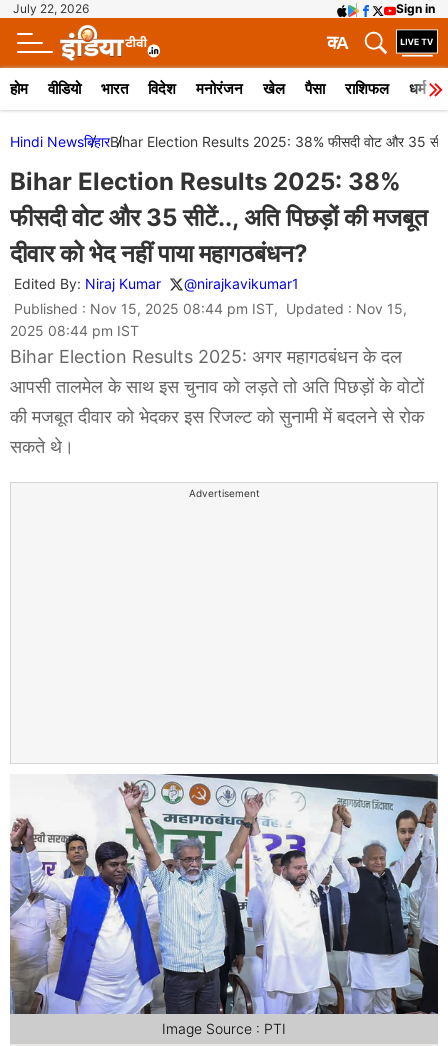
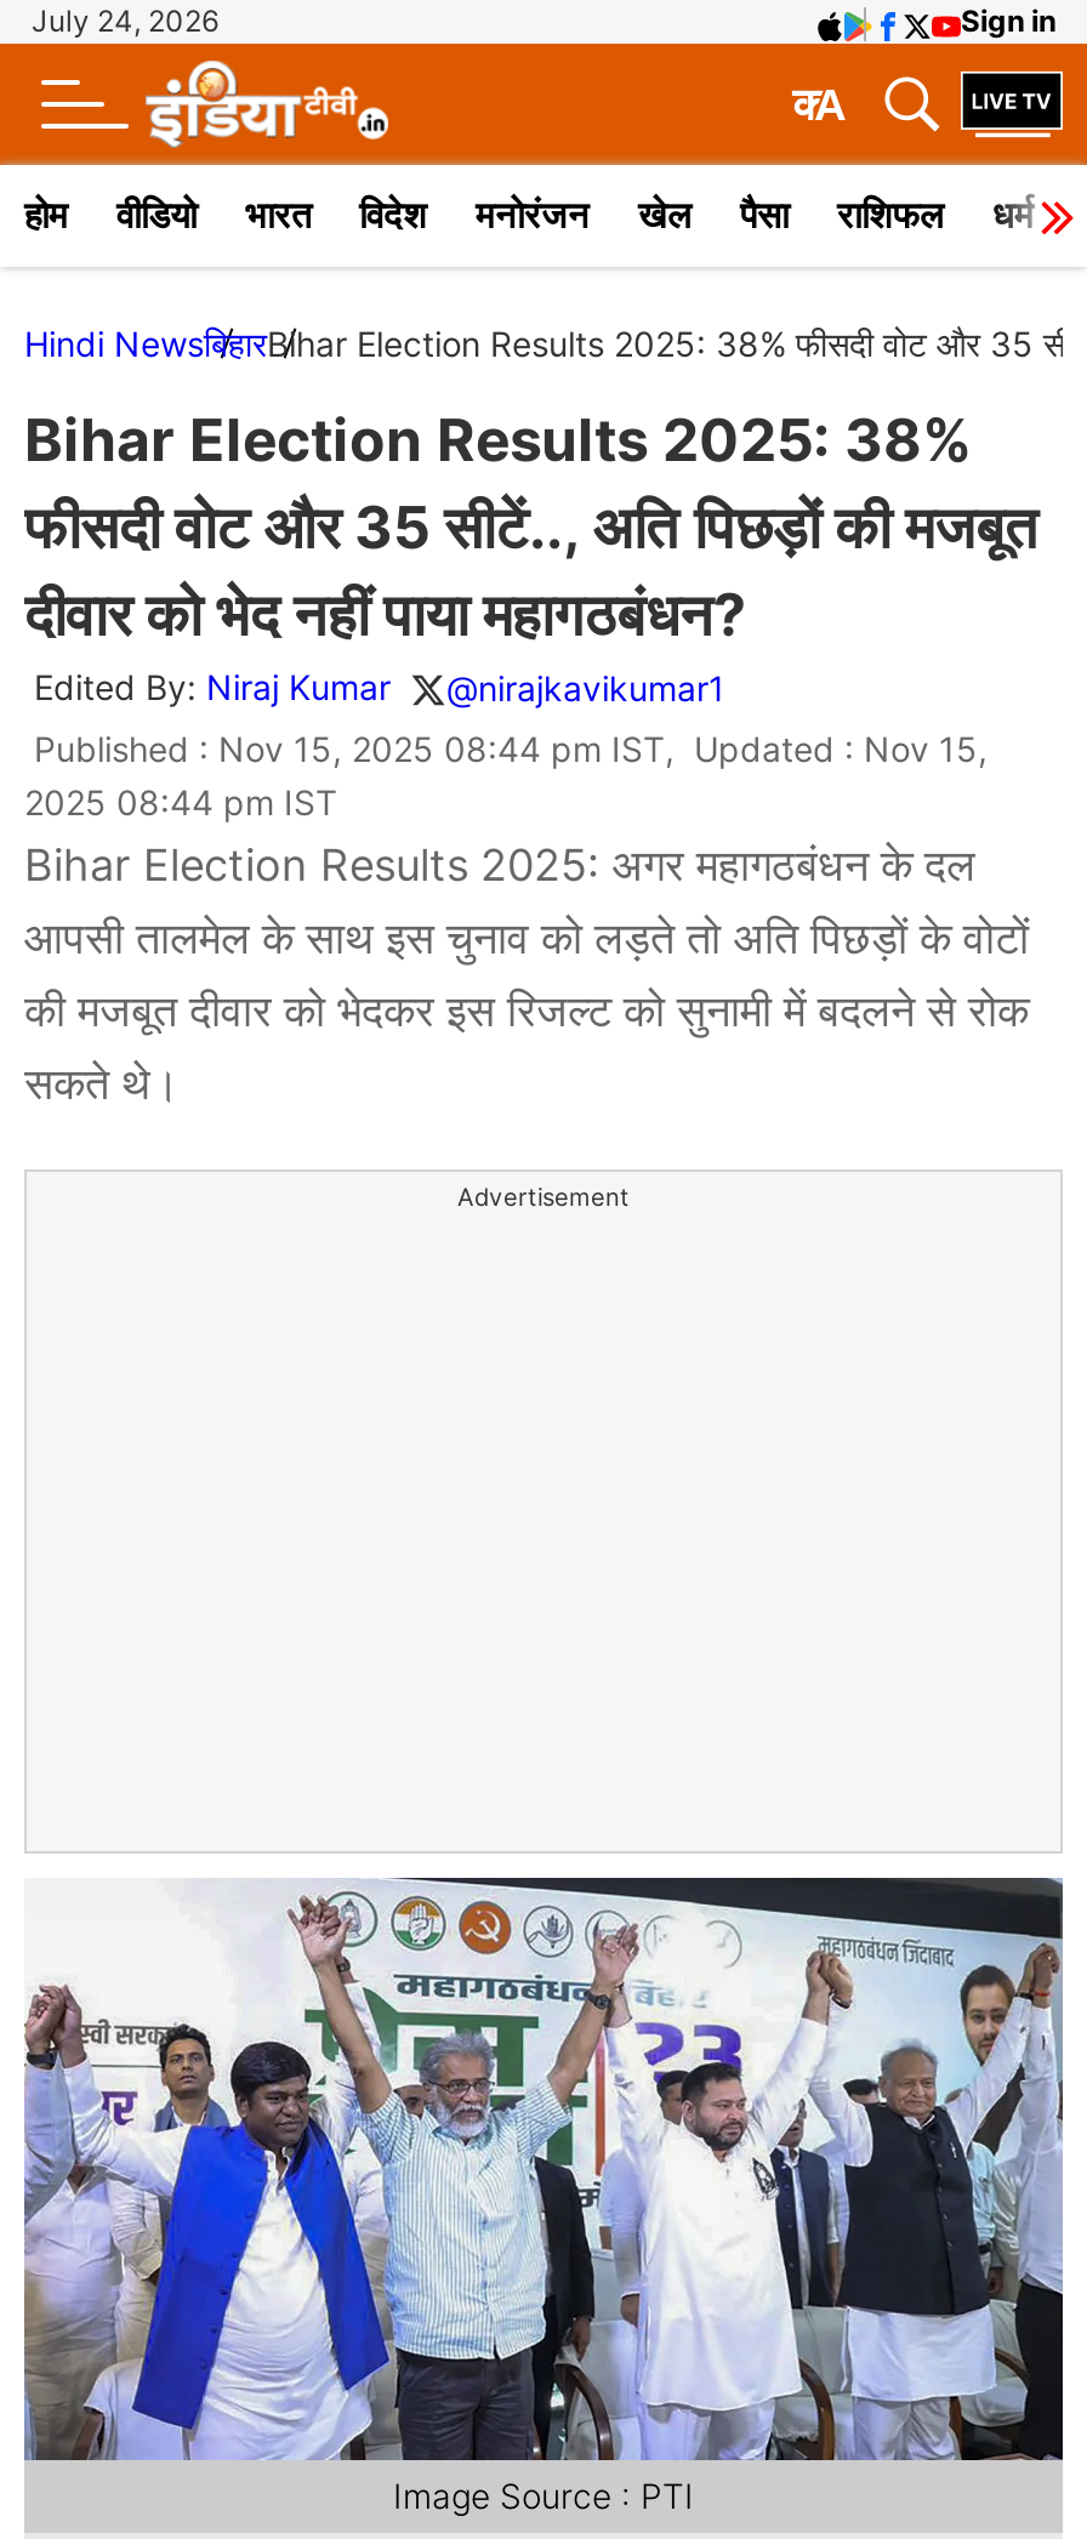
[13,1,89,16] July 22, 2026 -> [32,2,218,39] July 24, 2026

